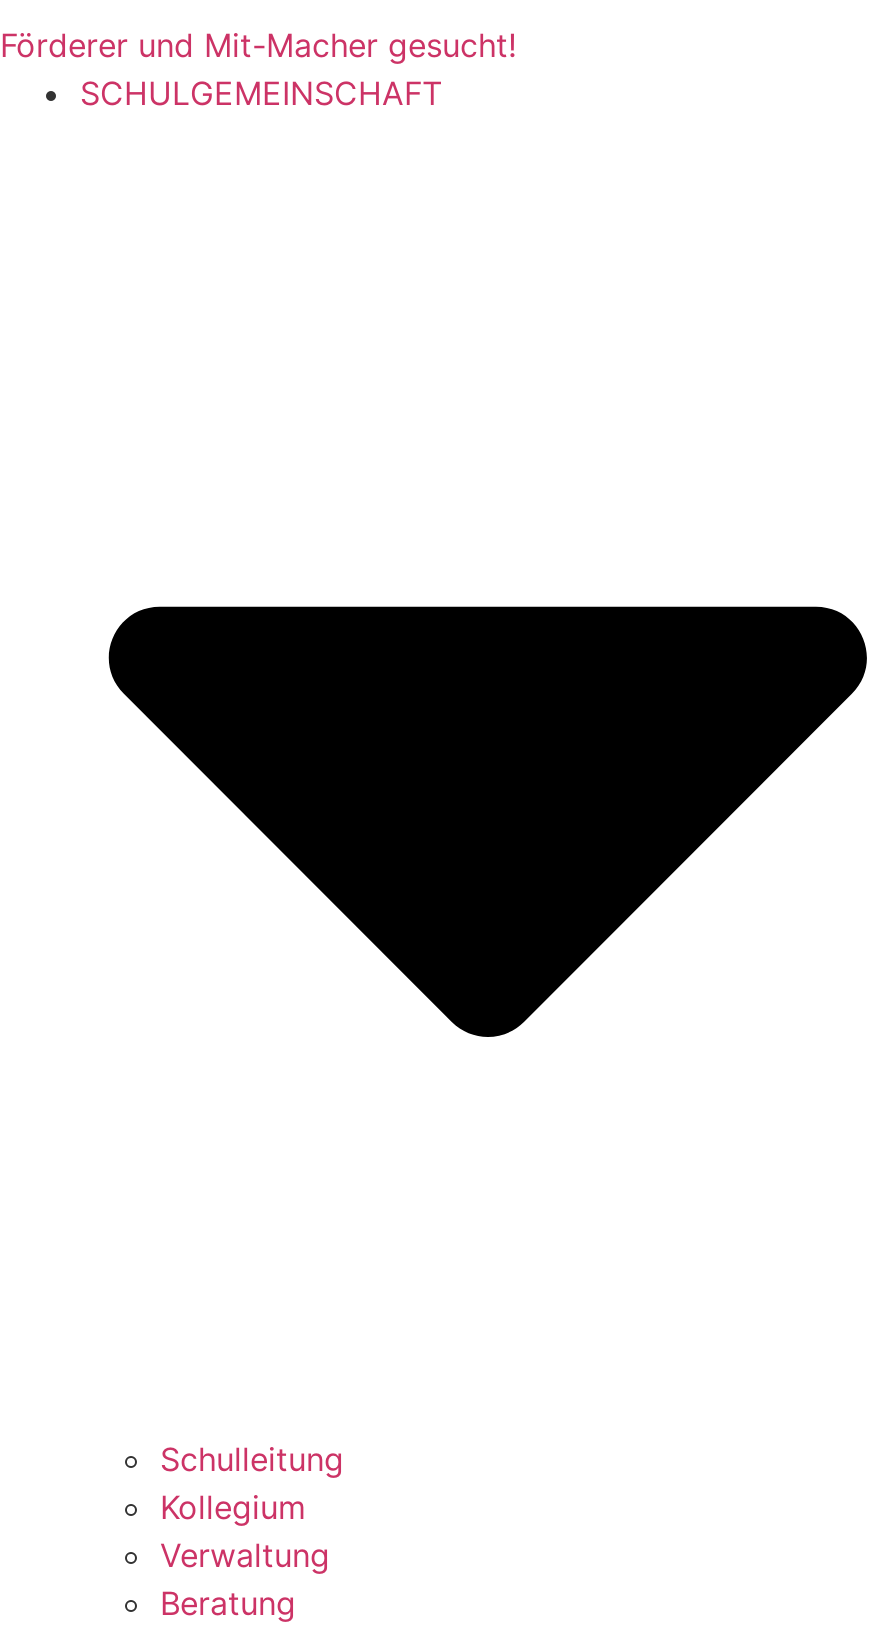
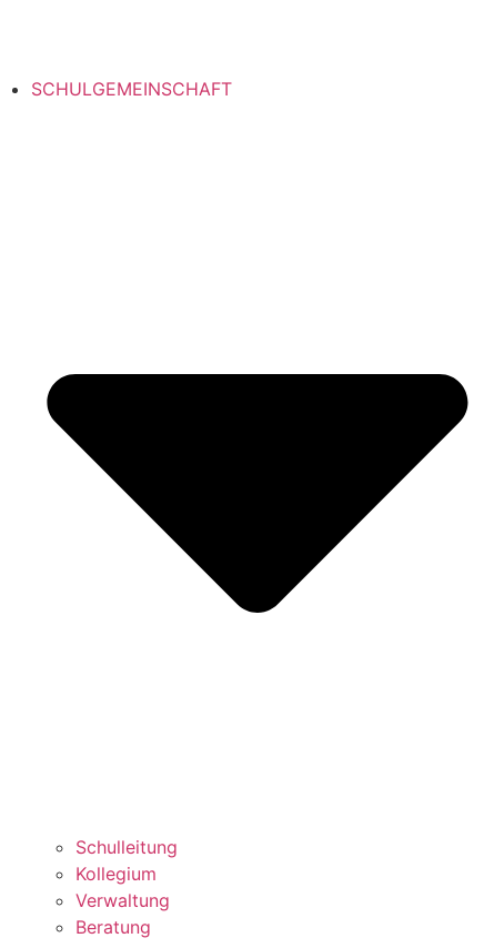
[0,25,516,65] Förderer und Mit-Macher gesucht! -> none

